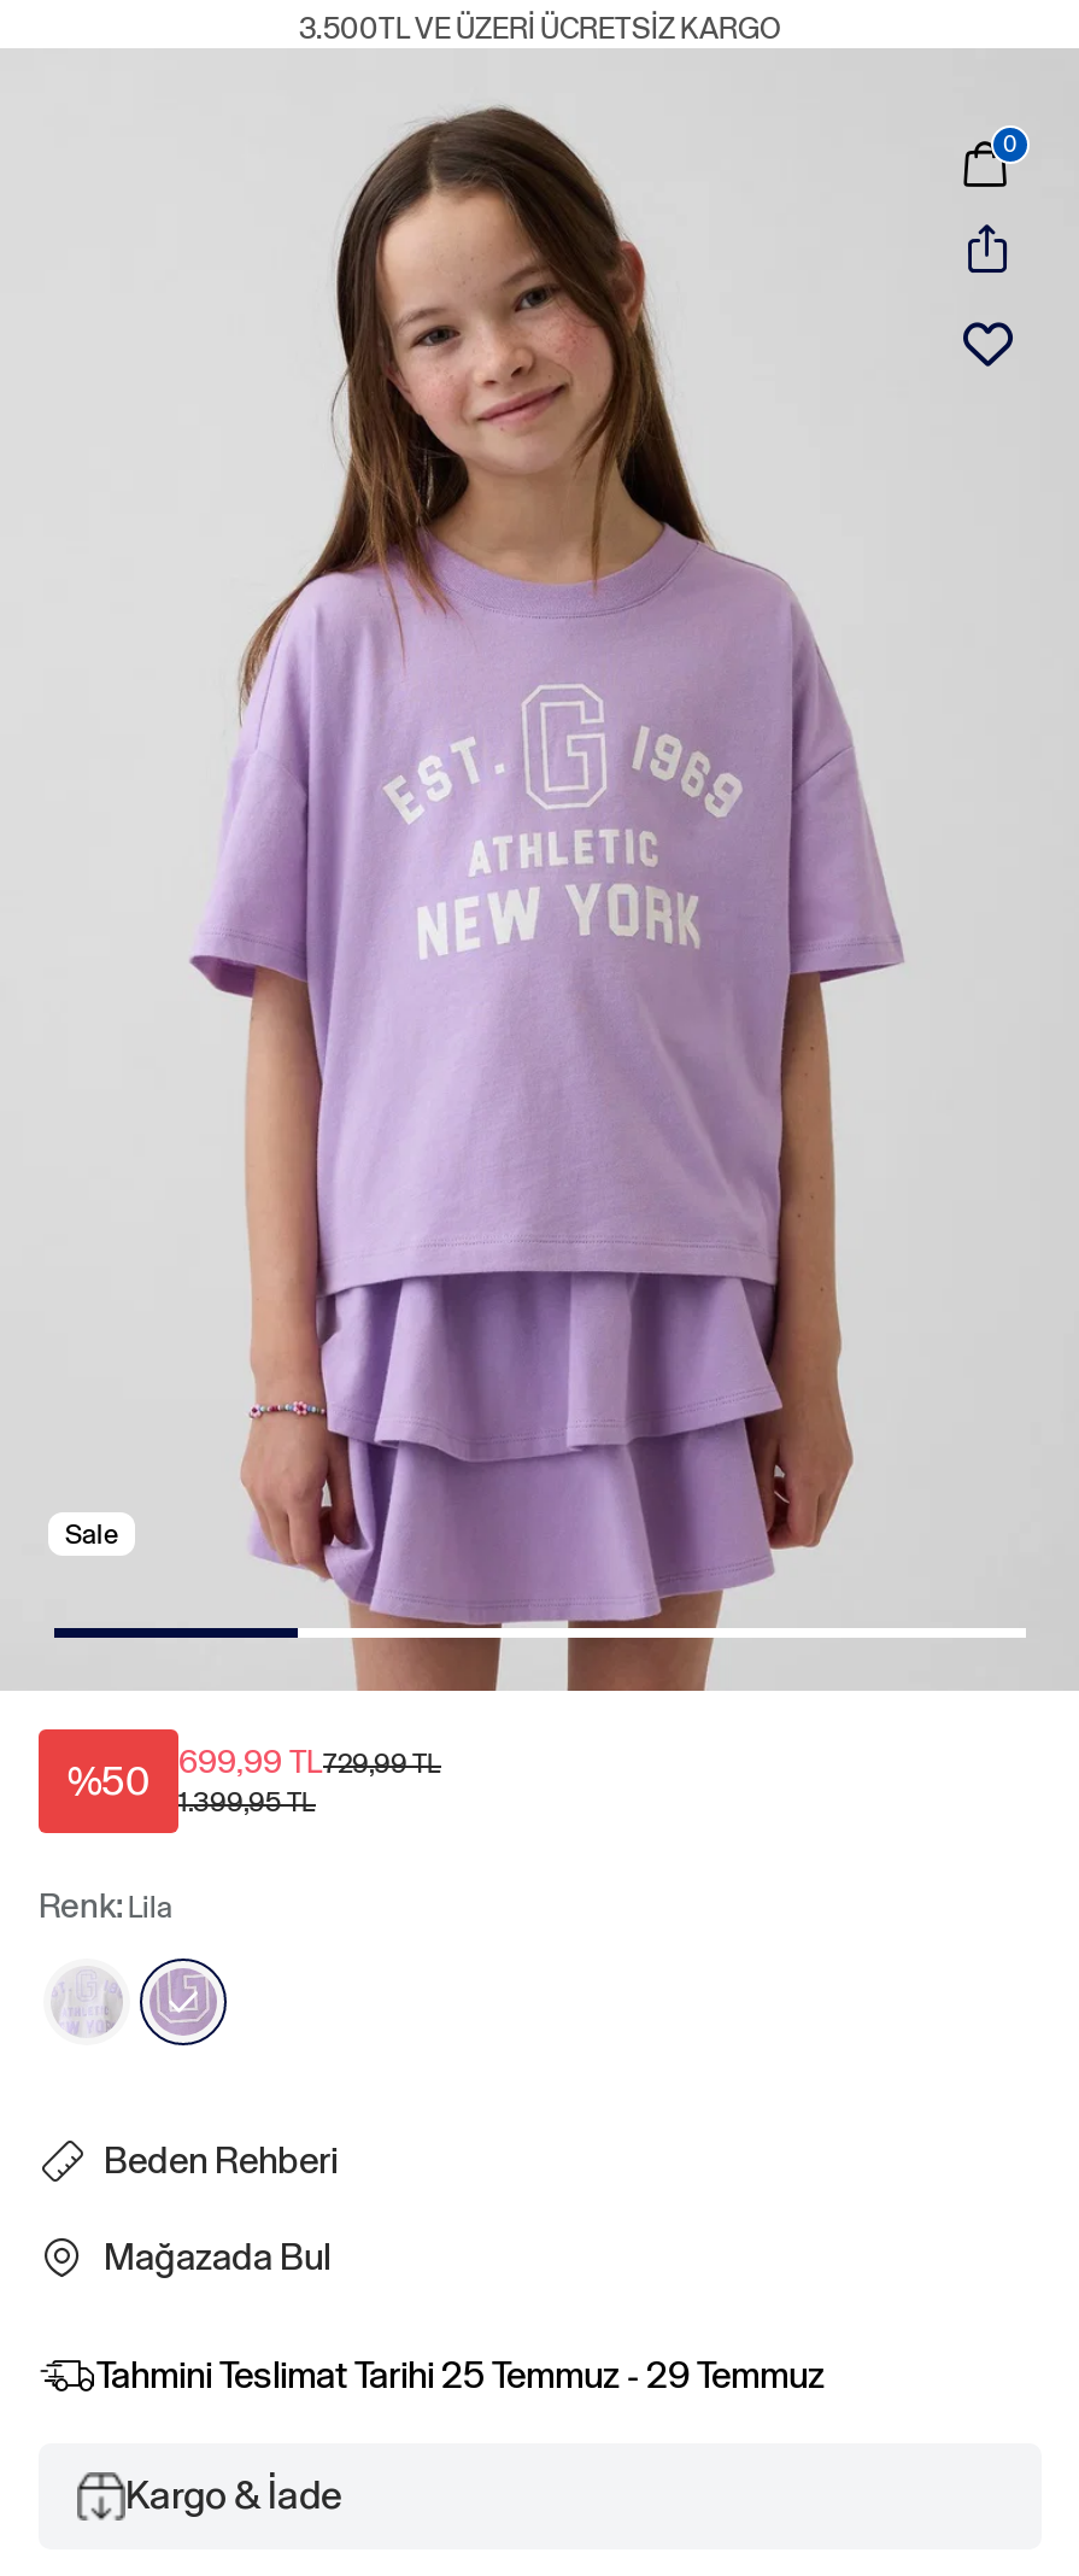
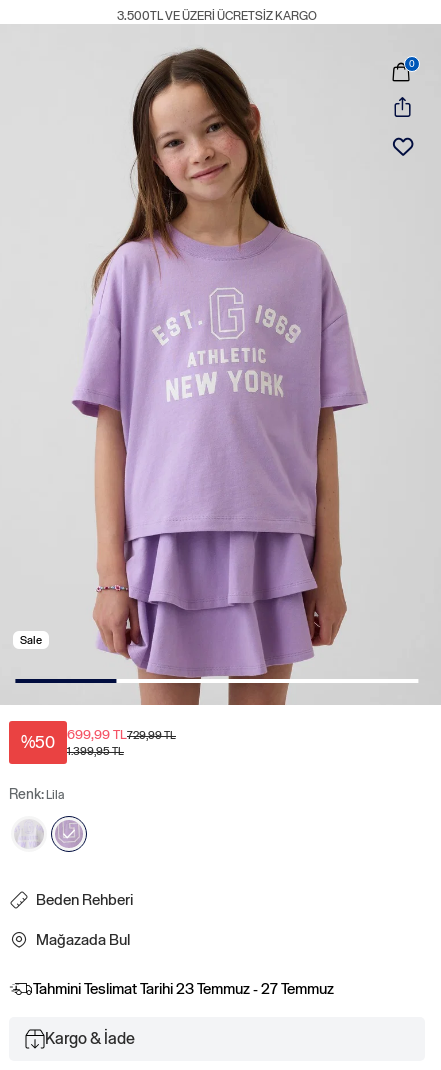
[96,2355,825,2396] Tahmini Teslimat Tarihi 25 Temmuz - 29 Temmuz -> [33,980,334,997] Tahmini Teslimat Tarihi 23 Temmuz - 27 Temmuz

